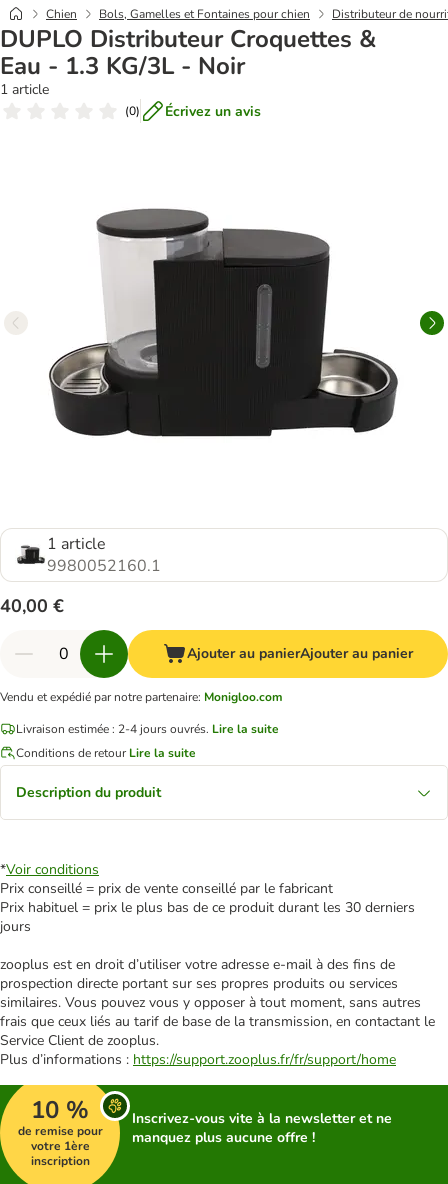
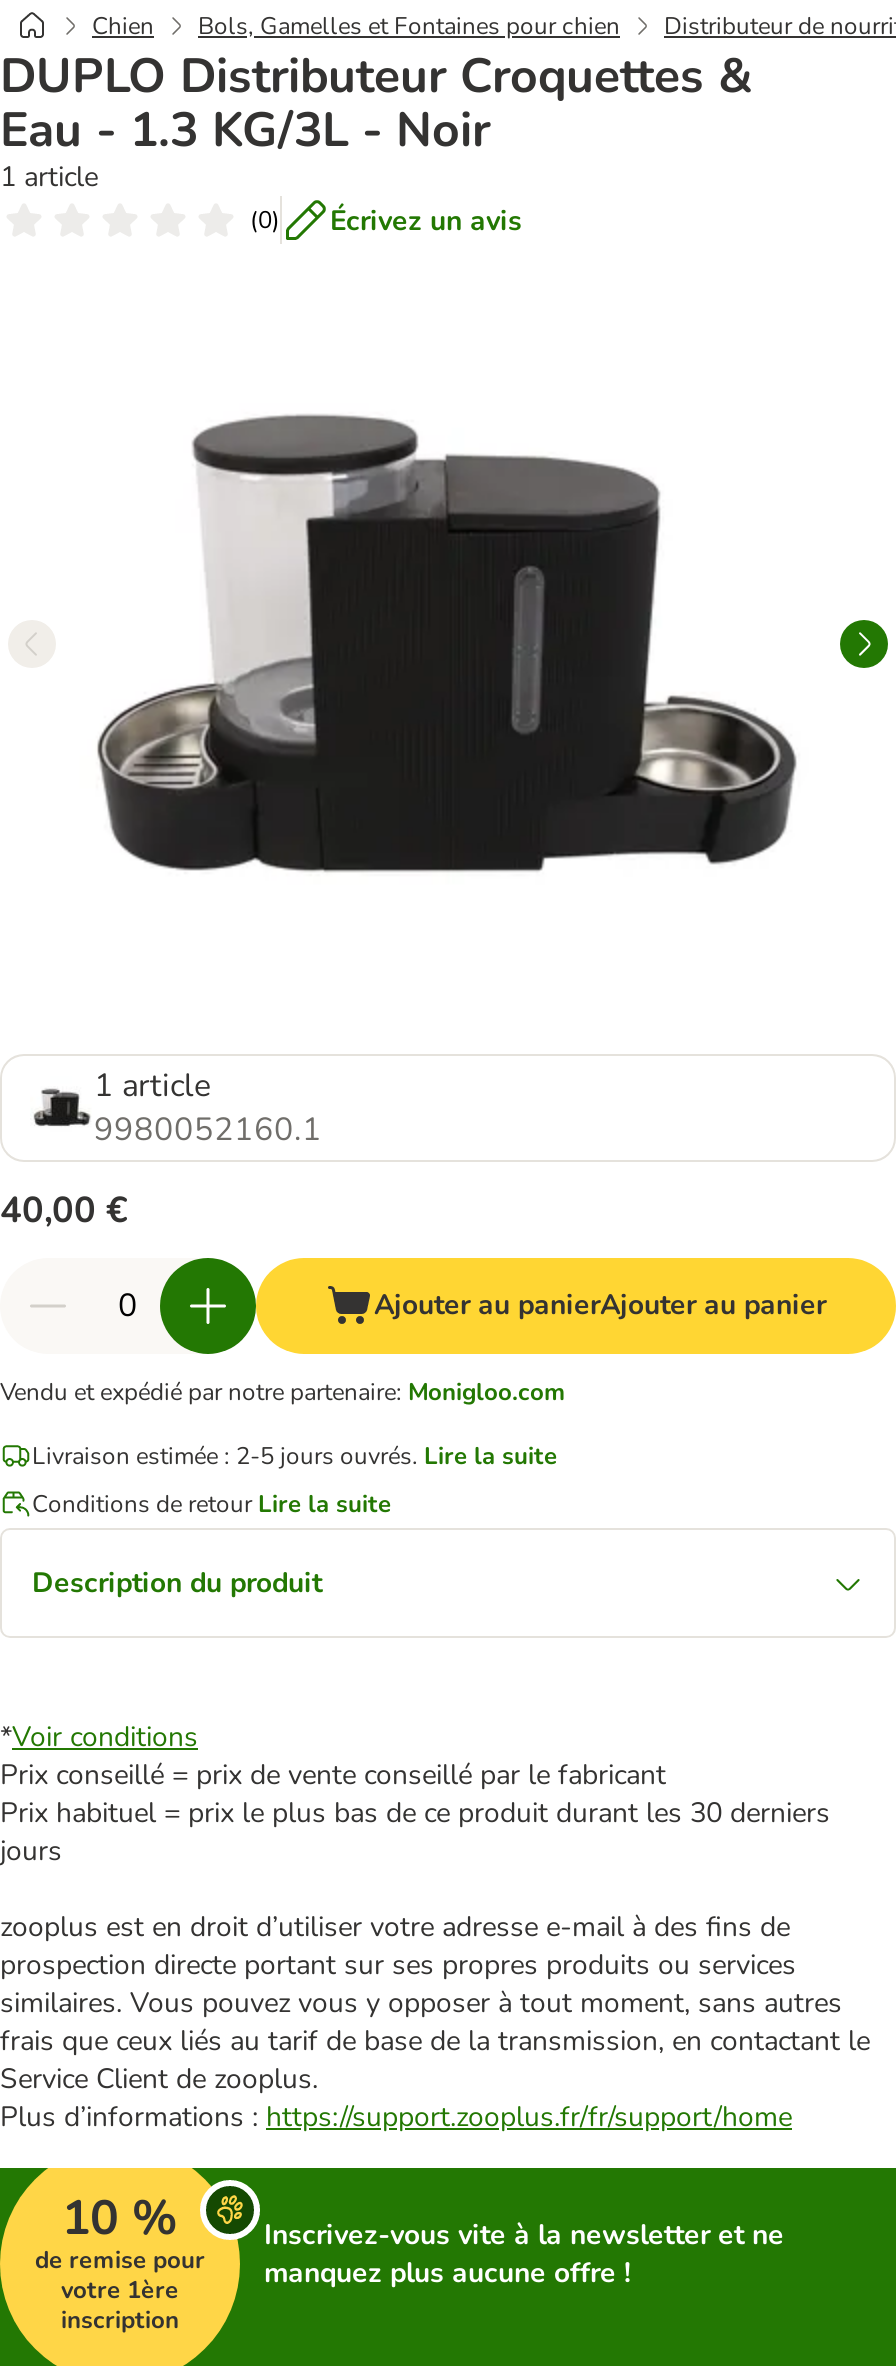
[16,720,279,736] Livraison estimée : 2-4 jours ouvrés. Lire la suite -> [32,1439,558,1471] Livraison estimée : 2-5 jours ouvrés. Lire la suite

